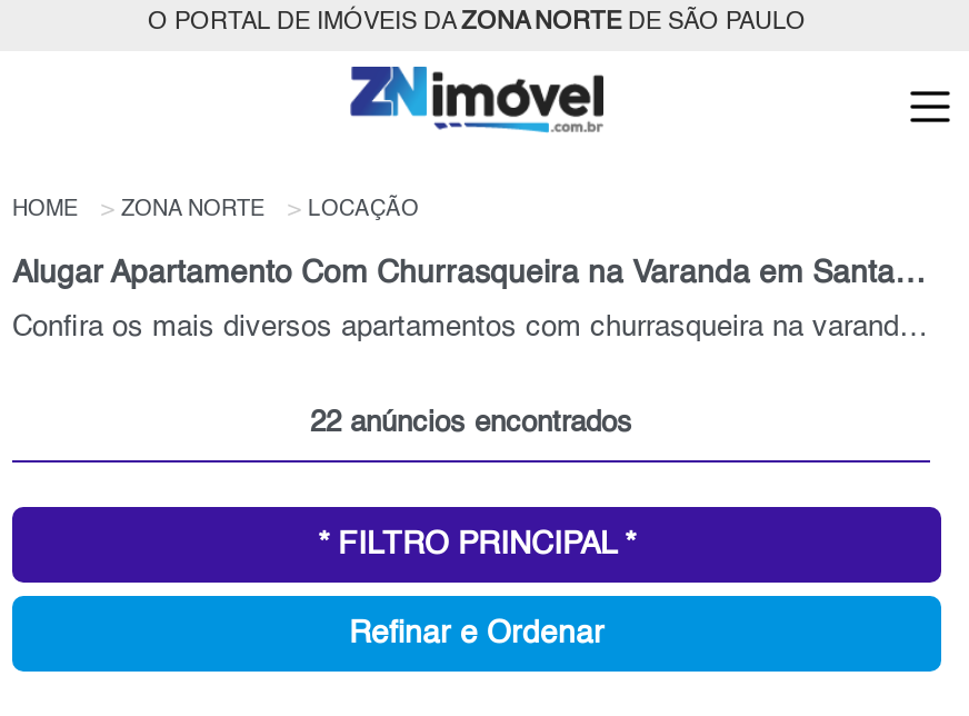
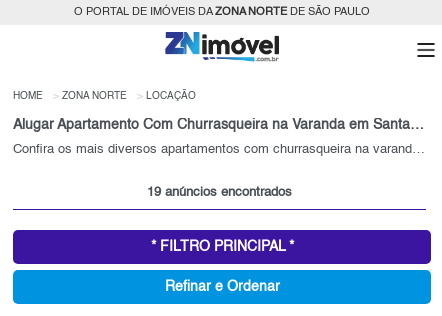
[310,410,632,438] 22 anúncios encontrados -> [147,186,292,199] 19 anúncios encontrados

